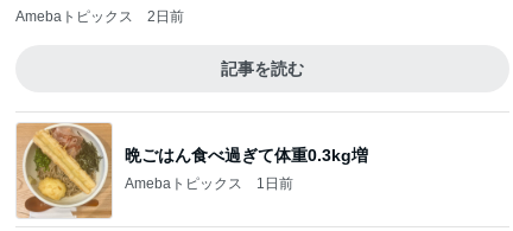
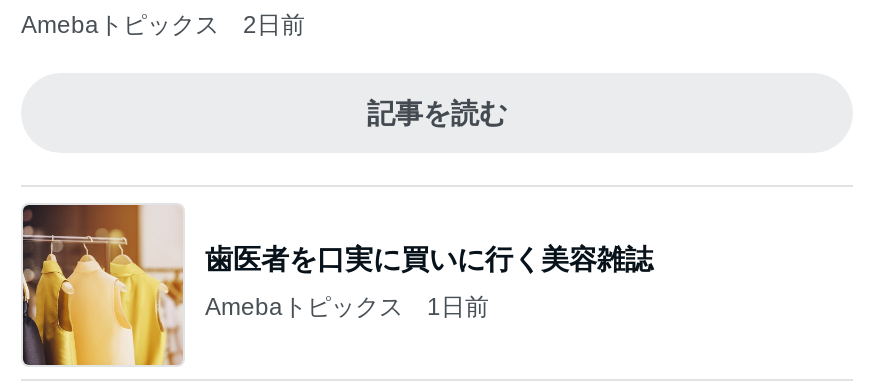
[15,122,368,218] [image] | 晩ごはん食べ過ぎて体重0.3kg増 -> [21,203,653,367] [image] | 歯医者を口実に買いに行く美容雑誌

